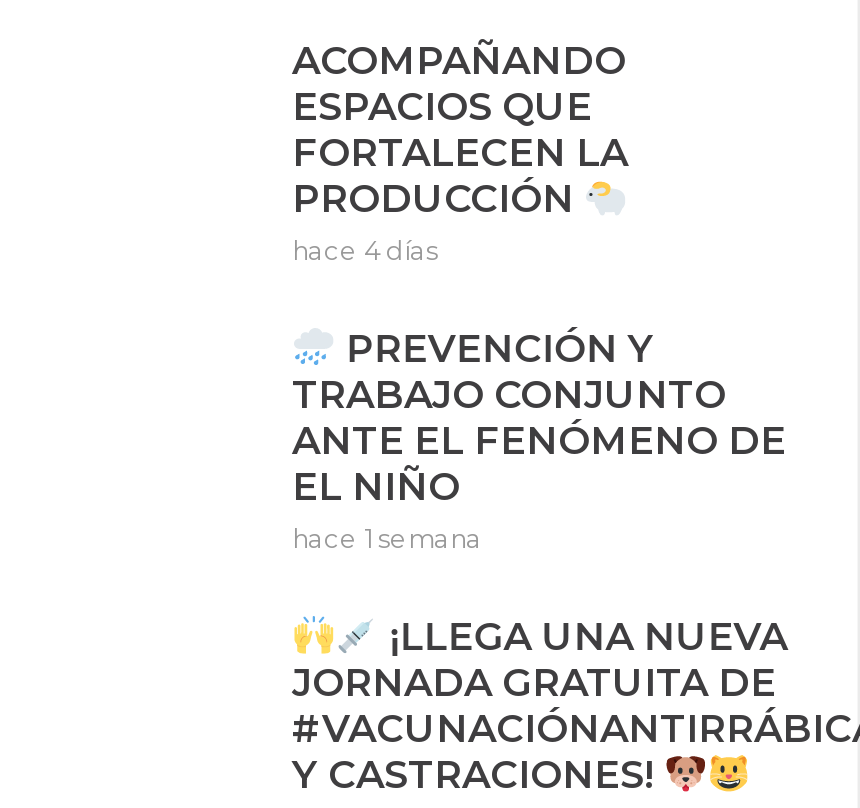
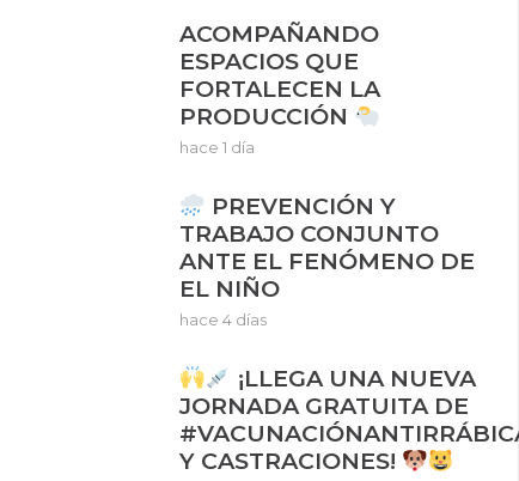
[292,235,438,265] hace 4 días -> [179,138,255,156] hace 1 día
[292,523,482,553] hace 1 semana -> [179,311,267,329] hace 4 días

